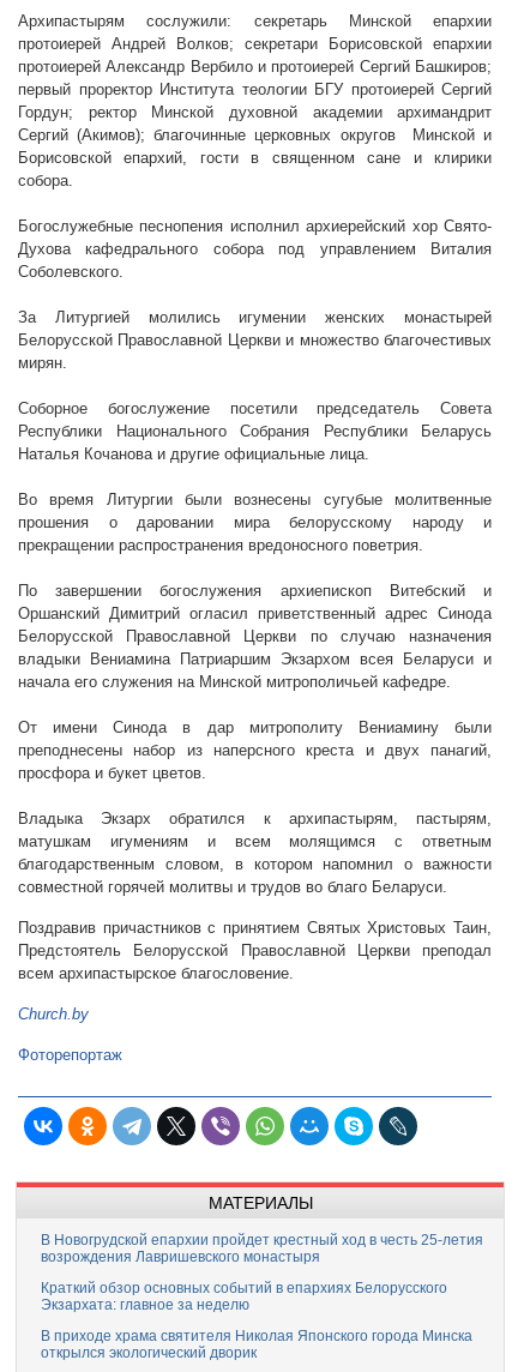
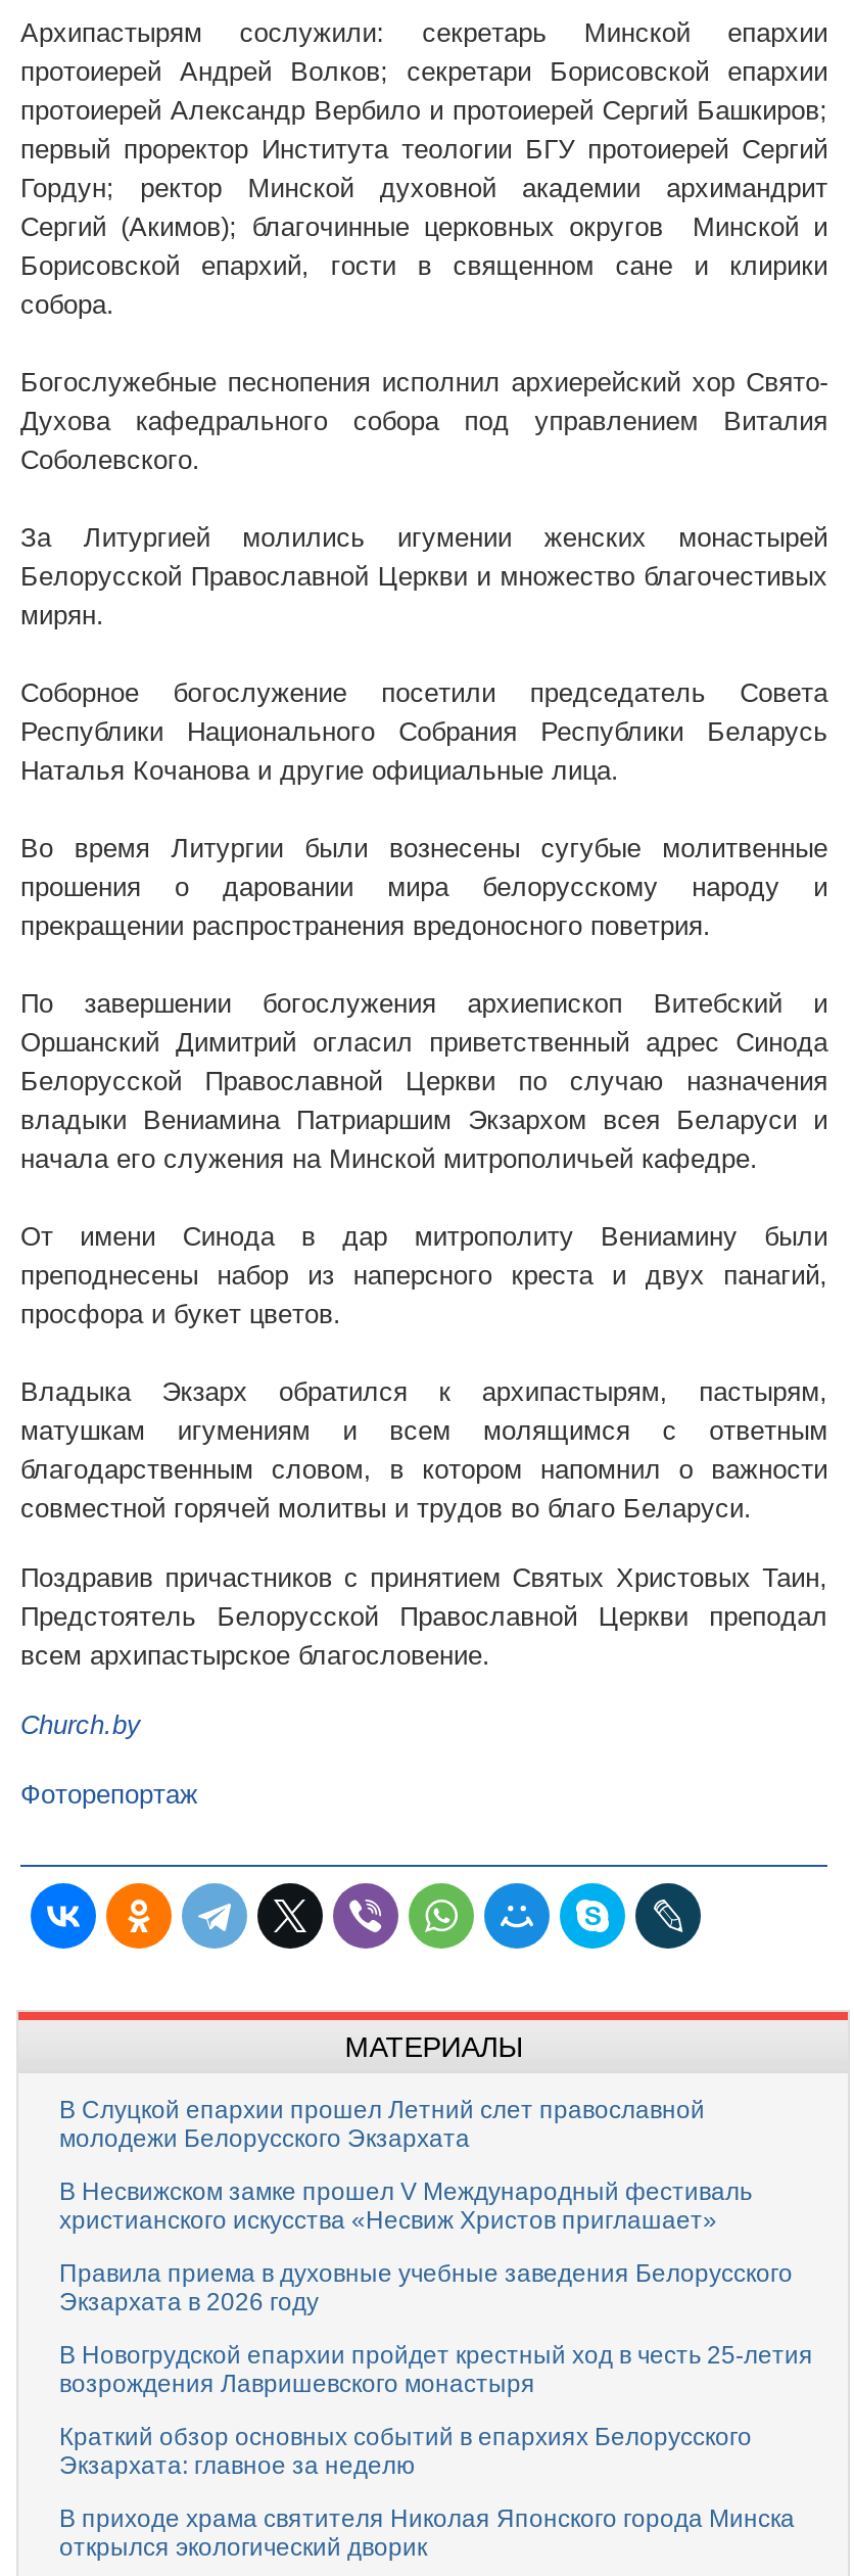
none -> [59,2096,793,2319] В Слуцкой епархии прошел Летний слет православной | молодежи Белорусского Экзархата | В Несвижском замке прошел V Международный фестиваль | христианского искусства «Несвиж Христов приглашает» | Правила приема в духовные учебные заведения Белорусского | Экзархата в 2026 году

